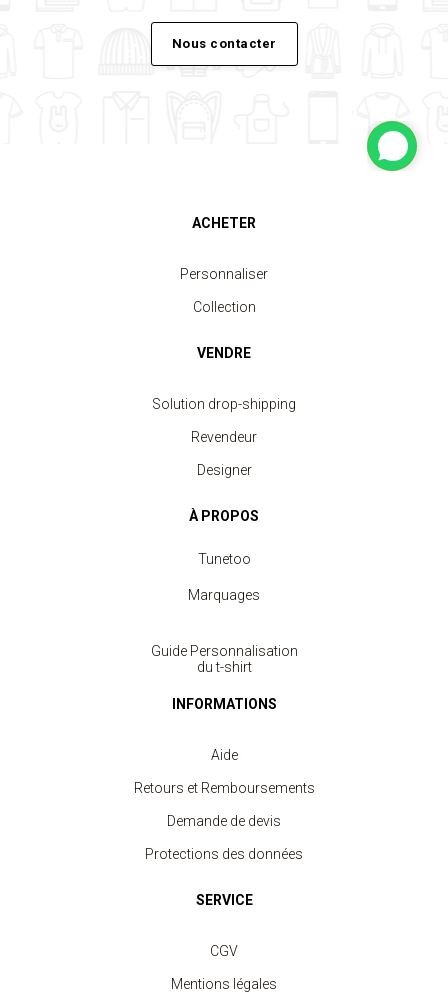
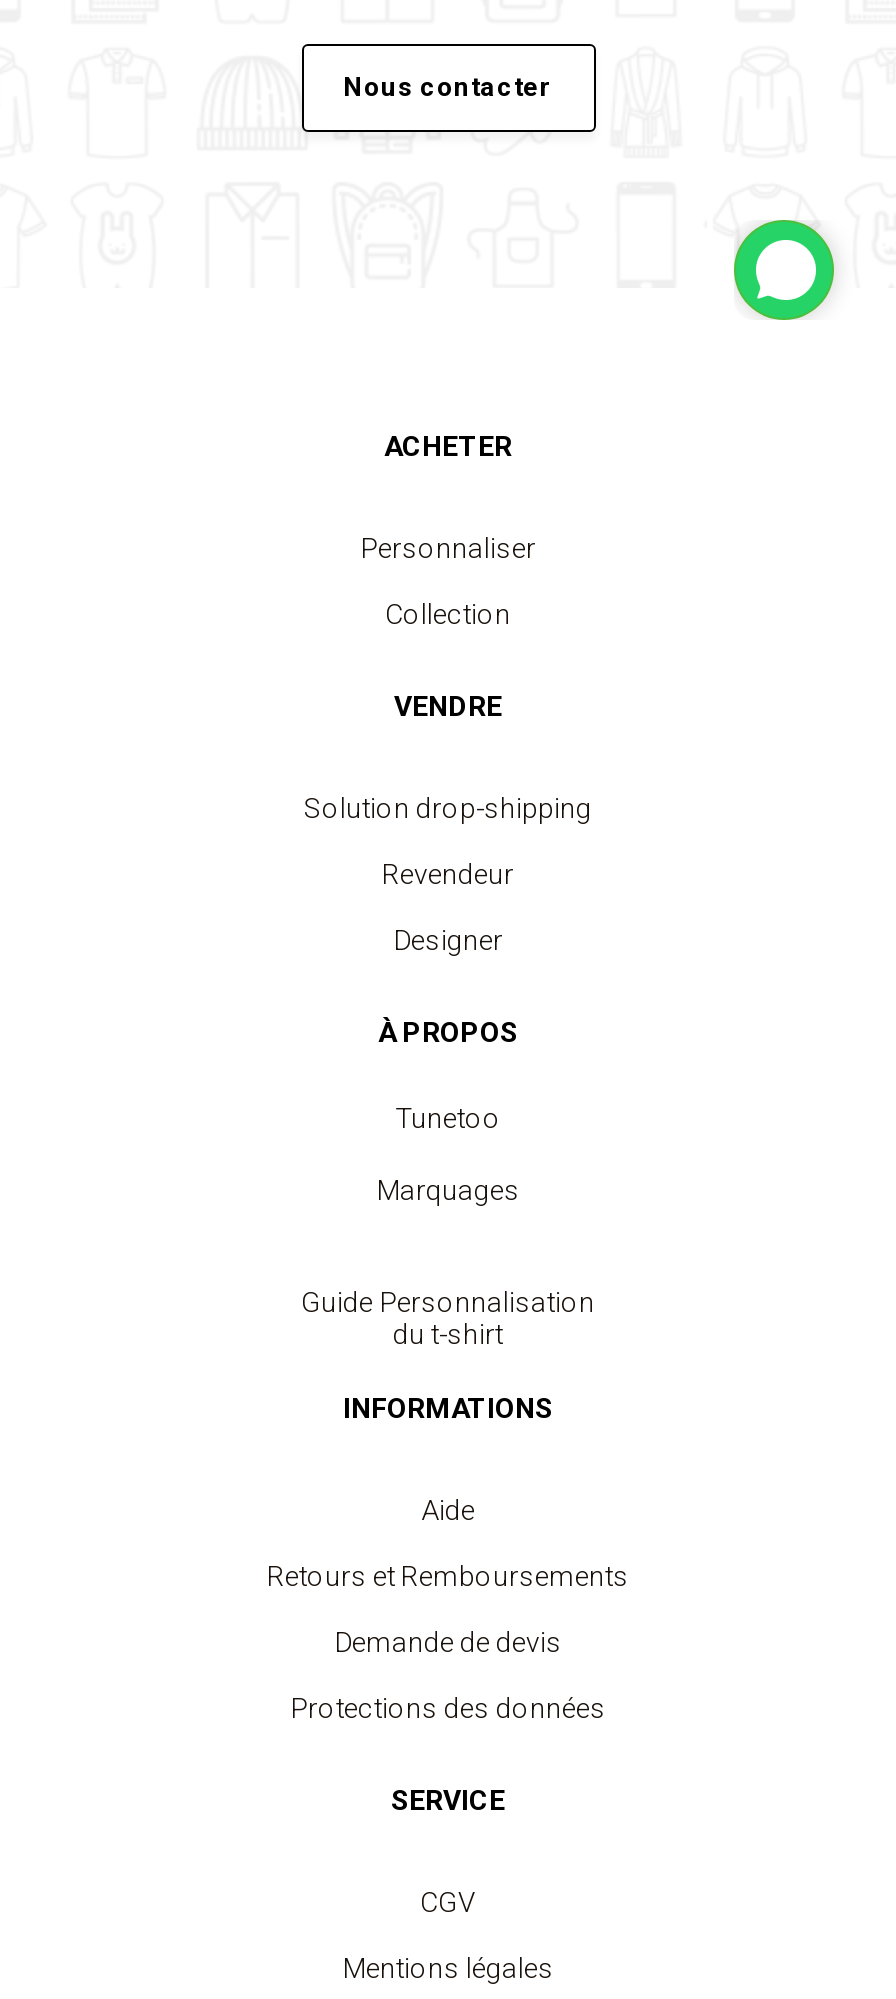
[366,110,418,172] [image] -> [732,218,836,342] [image]

